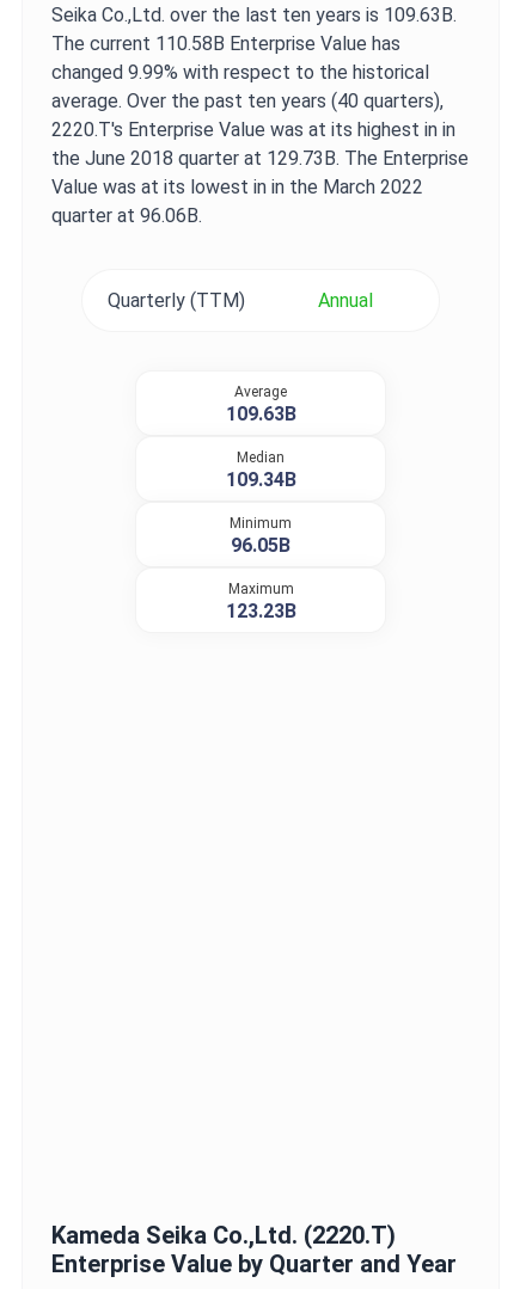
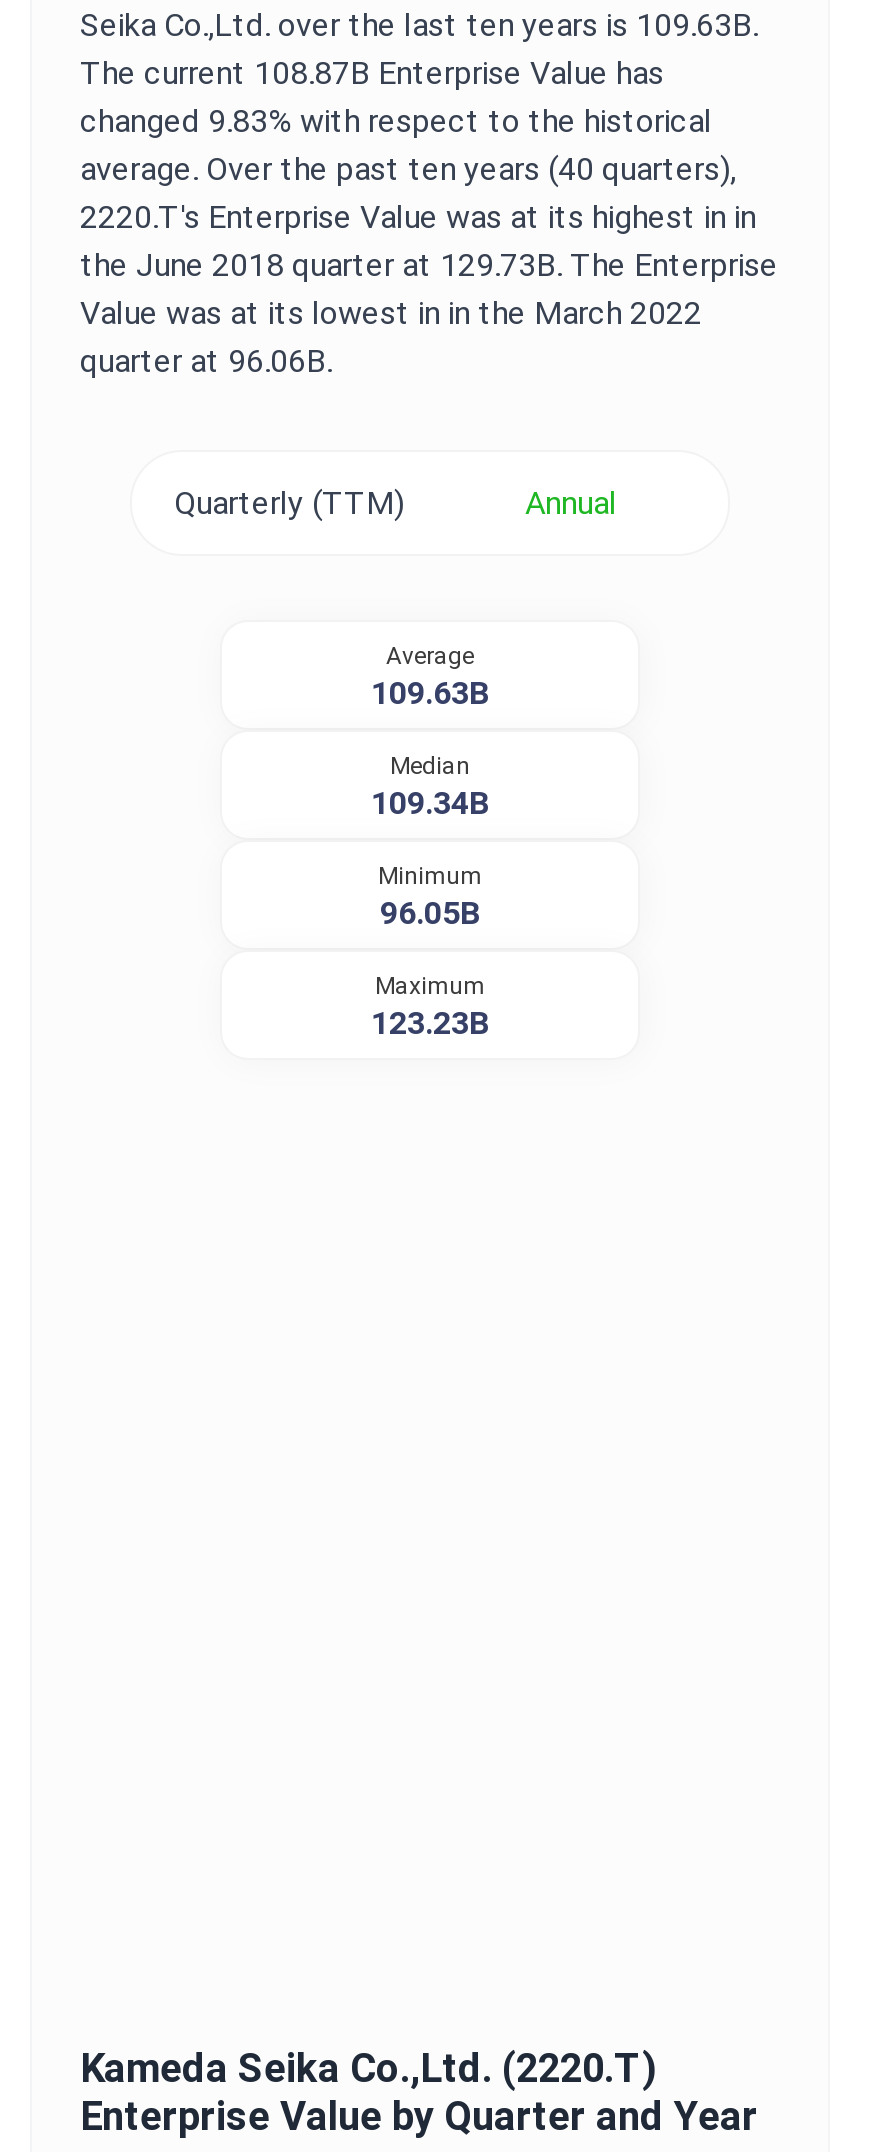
[51,32,400,55] The current 110.58B Enterprise Value has -> [80,54,664,92] The current 108.87B Enterprise Value has
[51,61,429,84] changed 9.99% with respect to the historical -> [80,102,712,140] changed 9.83% with respect to the historical

